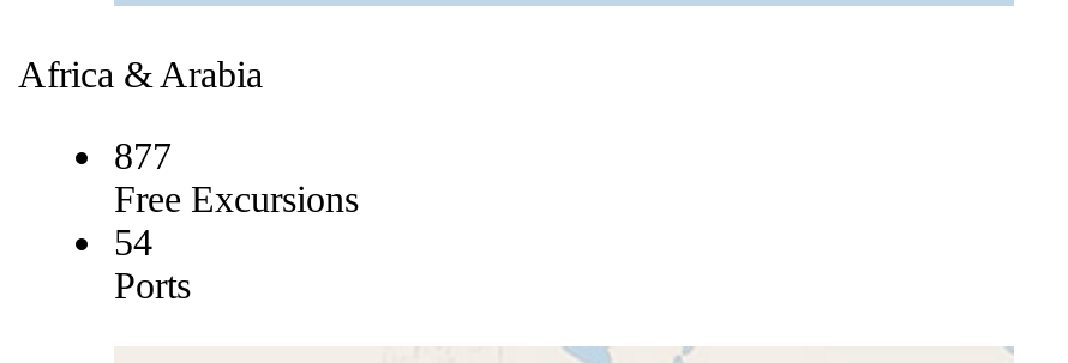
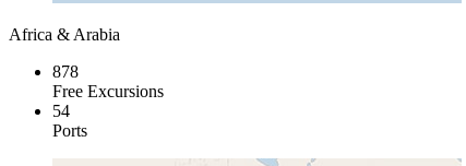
[114,135,172,176] 877 -> [52,62,79,81] 878

